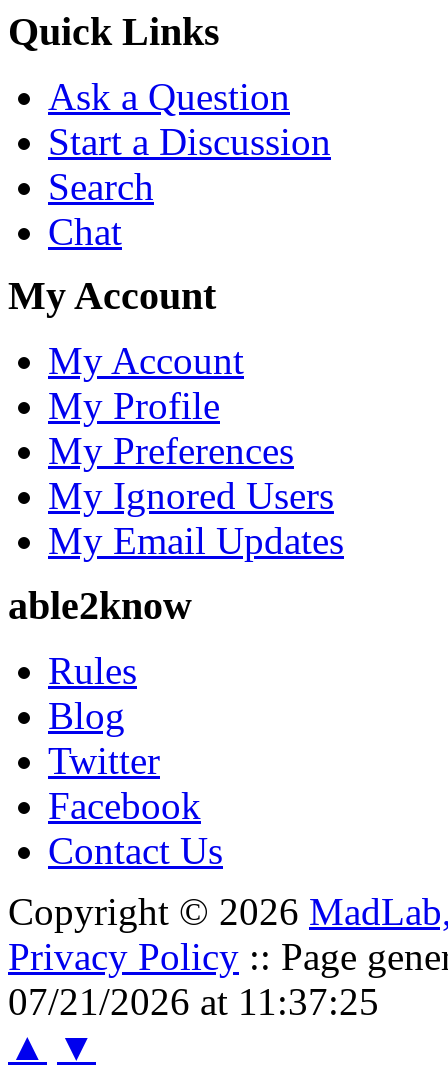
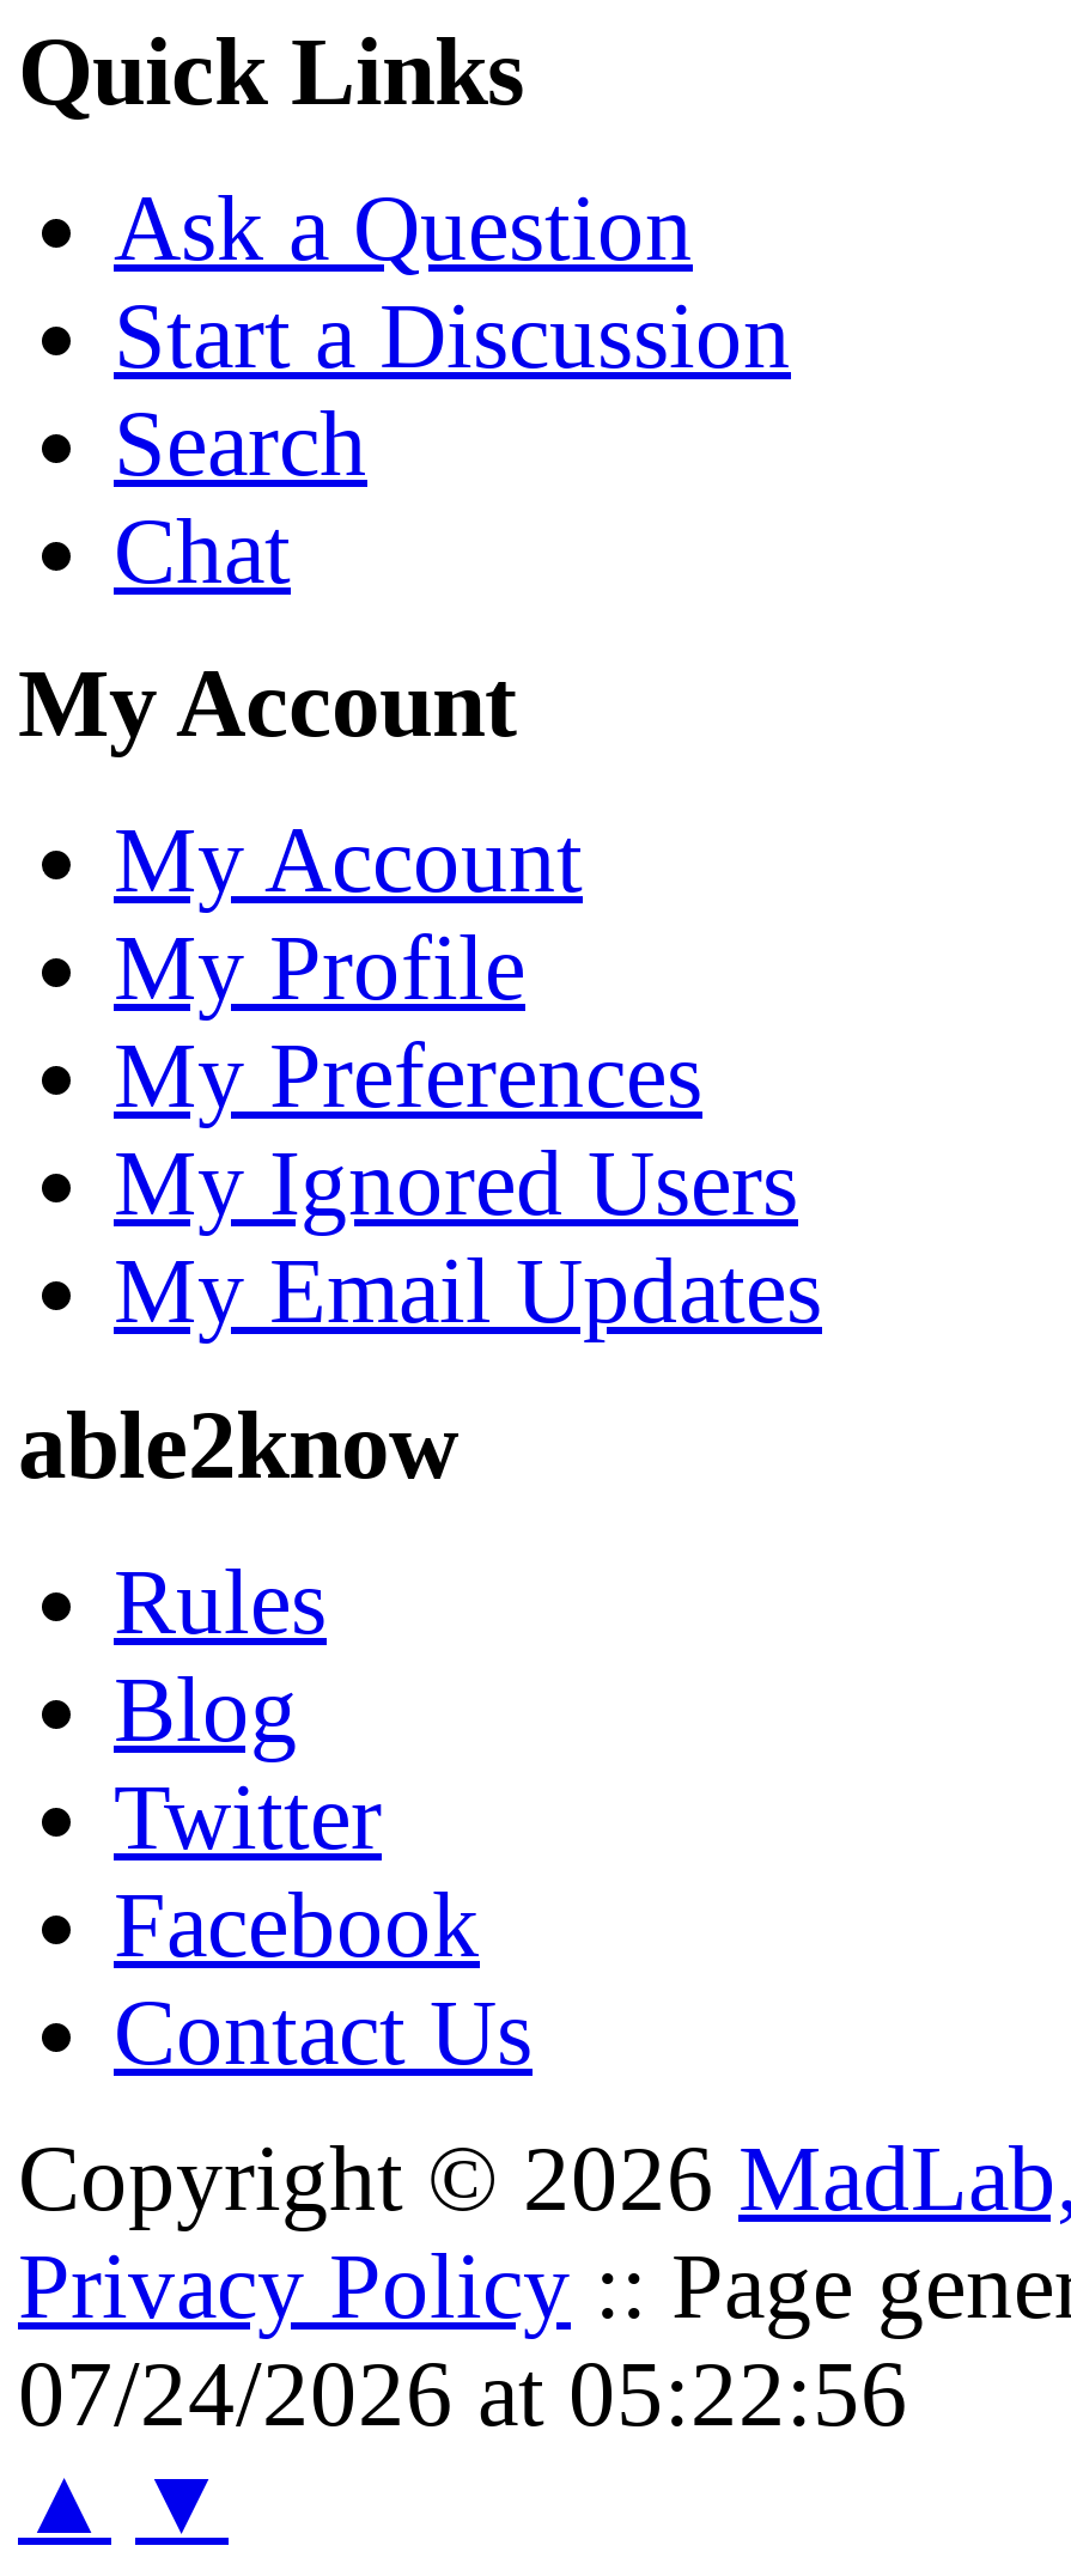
[8,980,379,1023] 07/21/2026 at 11:37:25 -> [18,2341,908,2443] 07/24/2026 at 05:22:56

